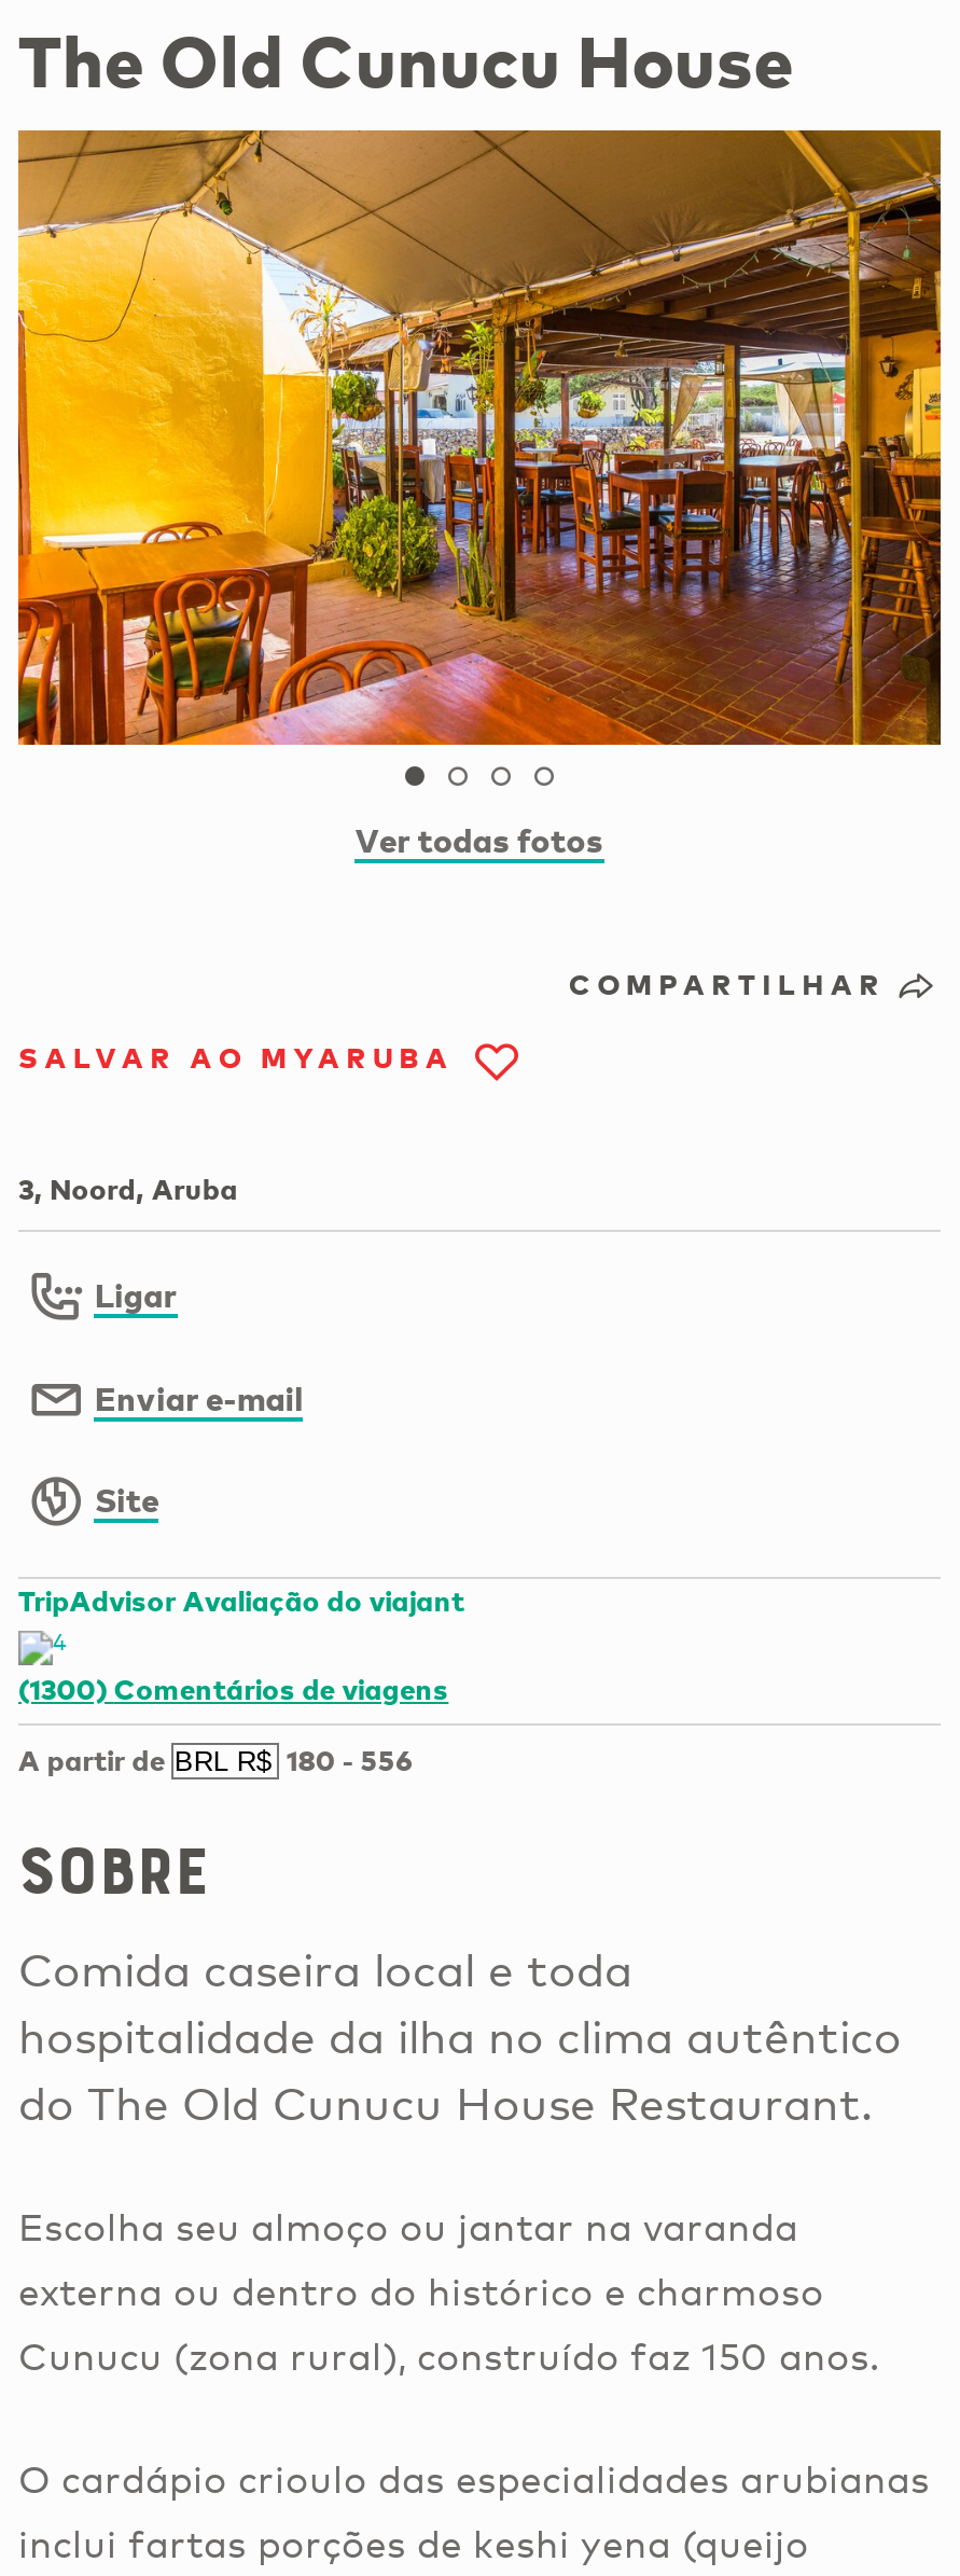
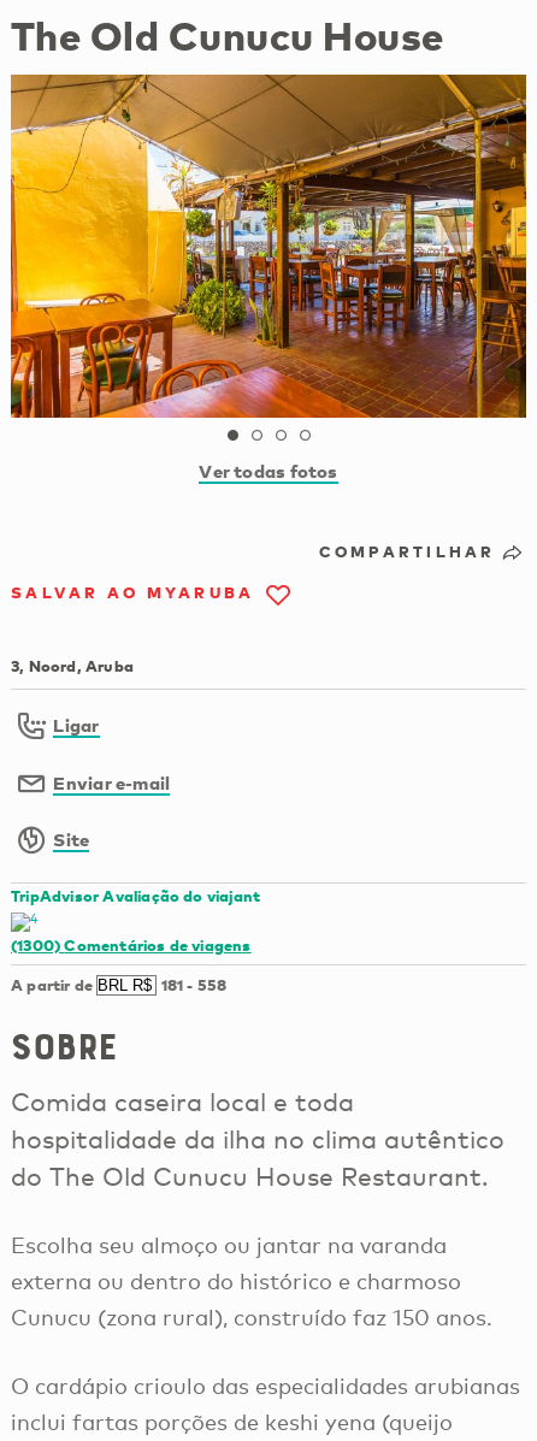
[287,1742,413,1776] 180 - 556 -> [161,975,227,994] 181 - 558

